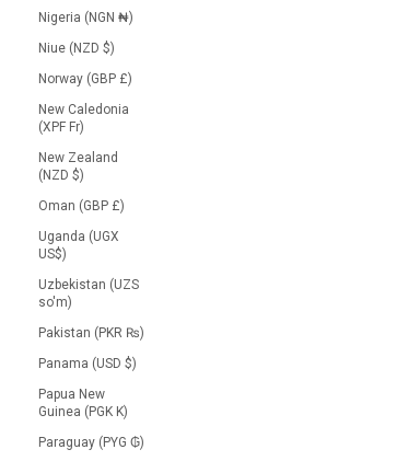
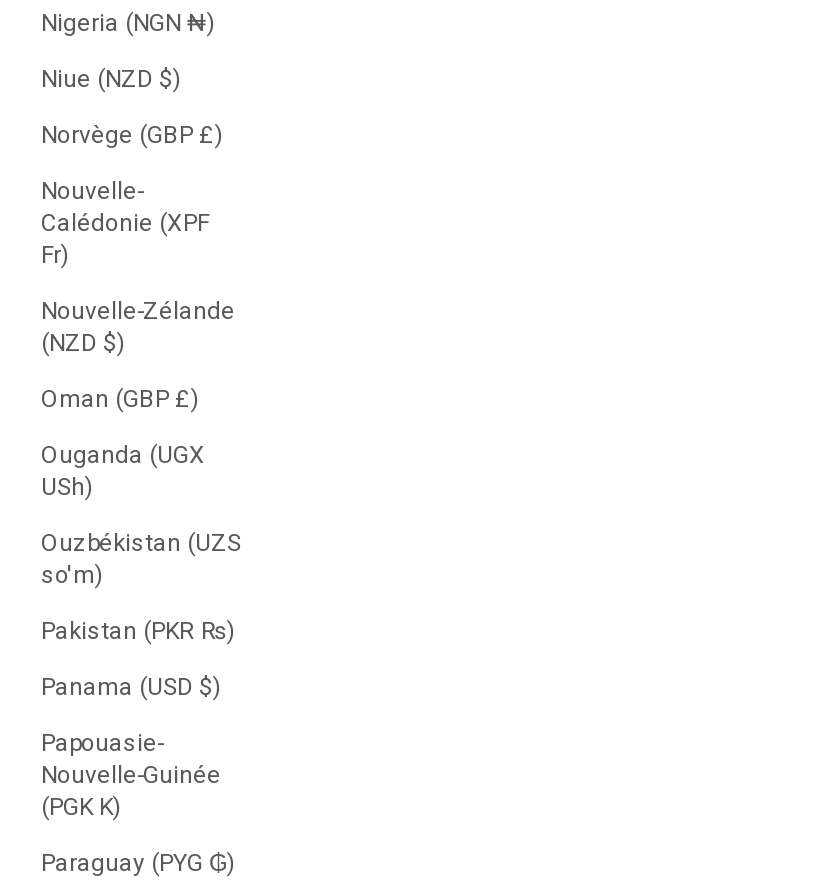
[38,71,132,87] Norway (GBP £) -> [41,121,223,149] Norvège (GBP £)
[38,102,129,135] New Caledonia | (XPF Fr) -> [41,177,209,269] Nouvelle- | Calédonie (XPF | Fr)
[38,150,118,165] New Zealand -> [41,297,235,325] Nouvelle-Zélande
[38,229,119,262] Uganda (UGX | US$) -> [41,441,205,501] Ouganda (UGX | USh)
[38,277,139,292] Uzbekistan (UZS -> [41,529,241,557] Ouzbékistan (UZS
[38,387,128,419] Papua New | Guinea (PGK K) -> [41,729,221,821] Papouasie- | Nouvelle-Guinée | (PGK K)

